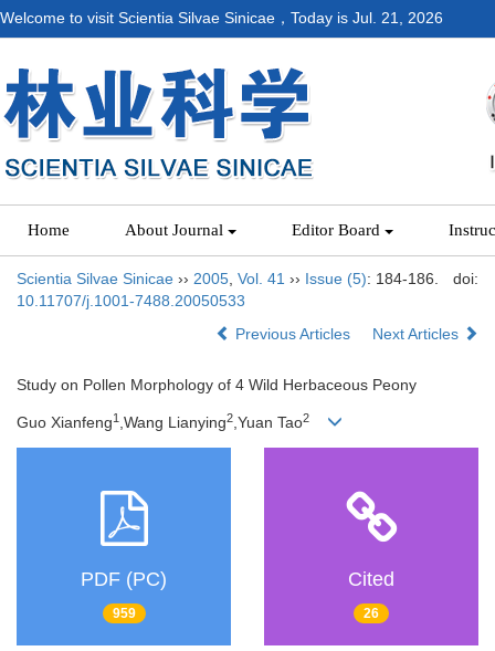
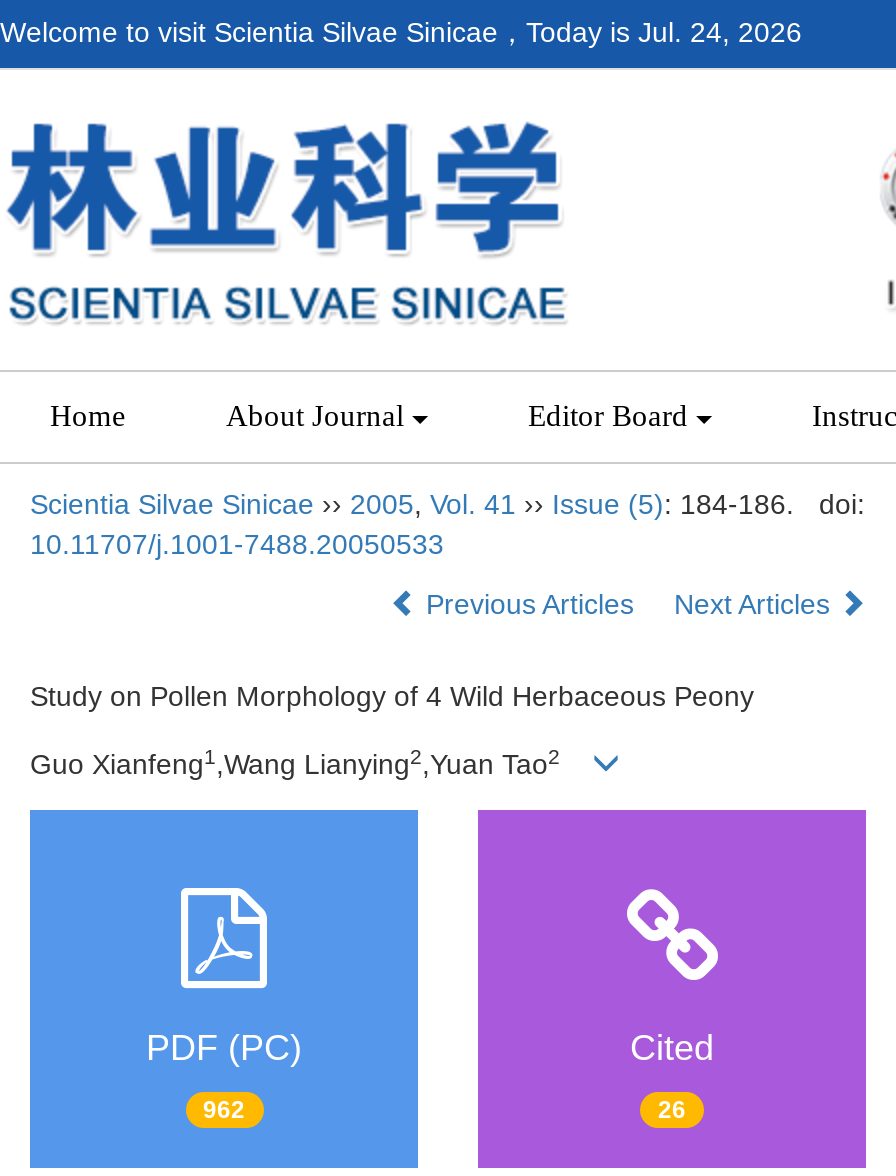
[0,9,443,27] Welcome to visit Scientia Silvae Sinicae，Today is Jul. 21, 2026 -> [0,16,802,48] Welcome to visit Scientia Silvae Sinicae，Today is Jul. 24, 2026
[112,606,135,621] 959 -> [203,1096,245,1124] 962

